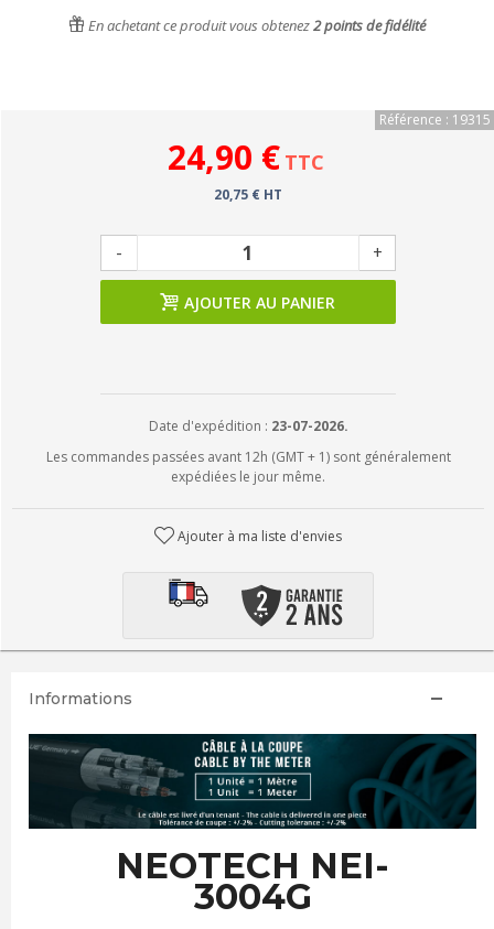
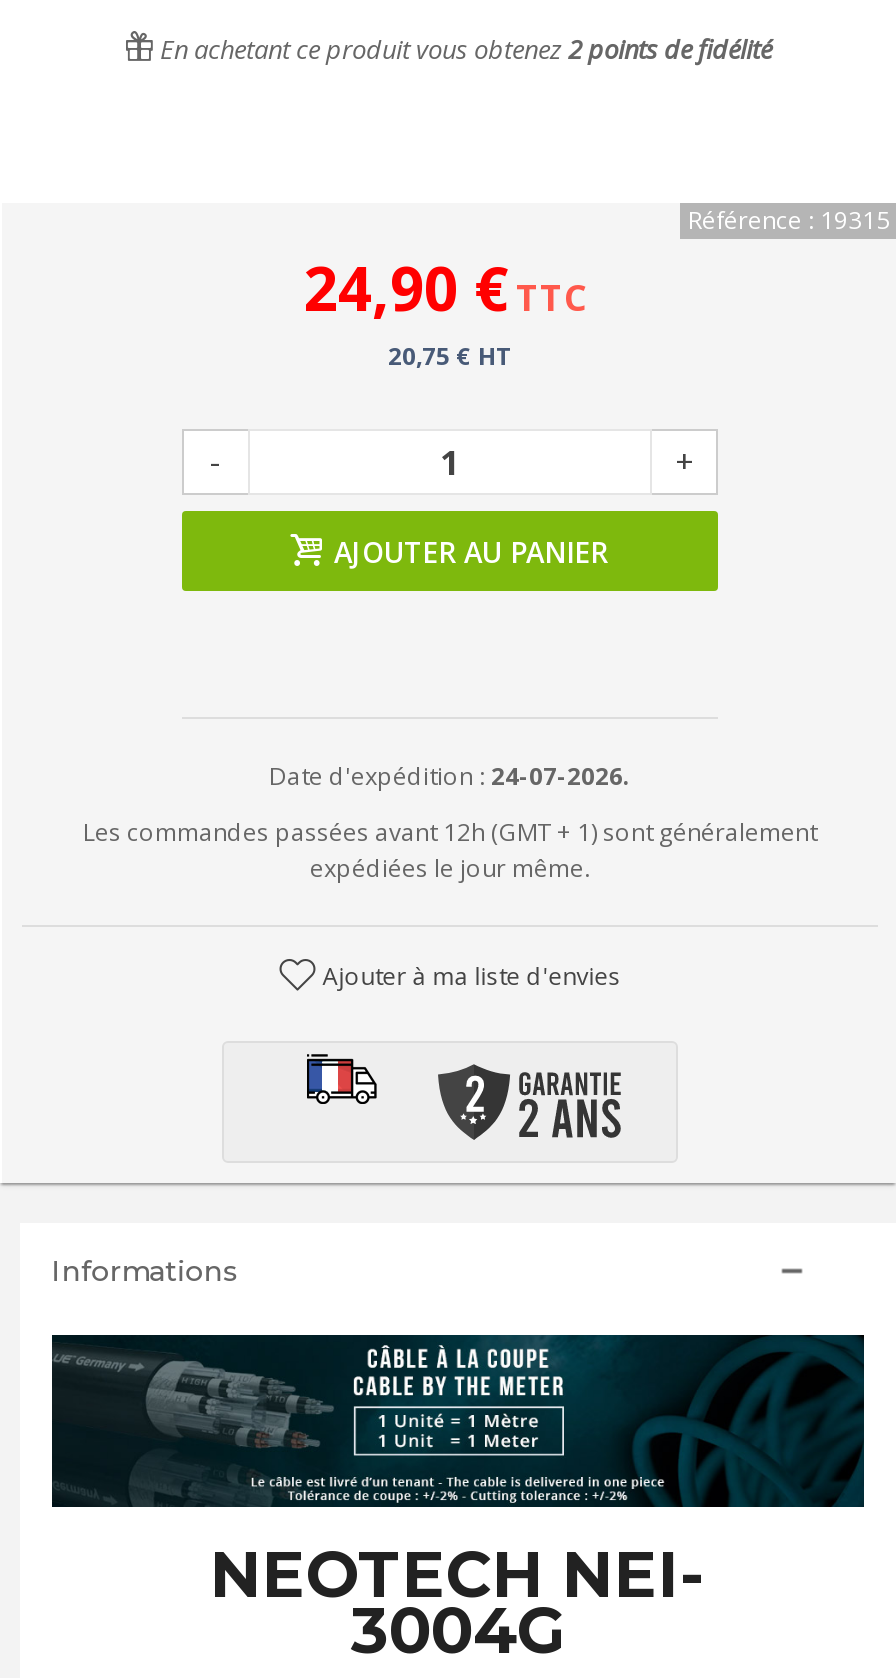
[148,417,348,435] Date d'expédition : 23-07-2026. -> [269,759,631,793] Date d'expédition : 24-07-2026.

